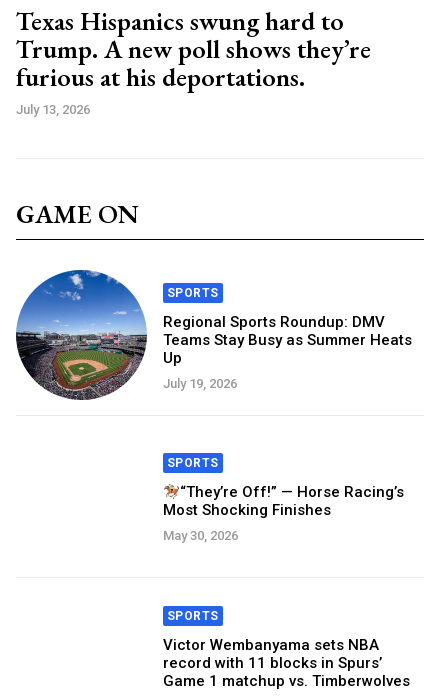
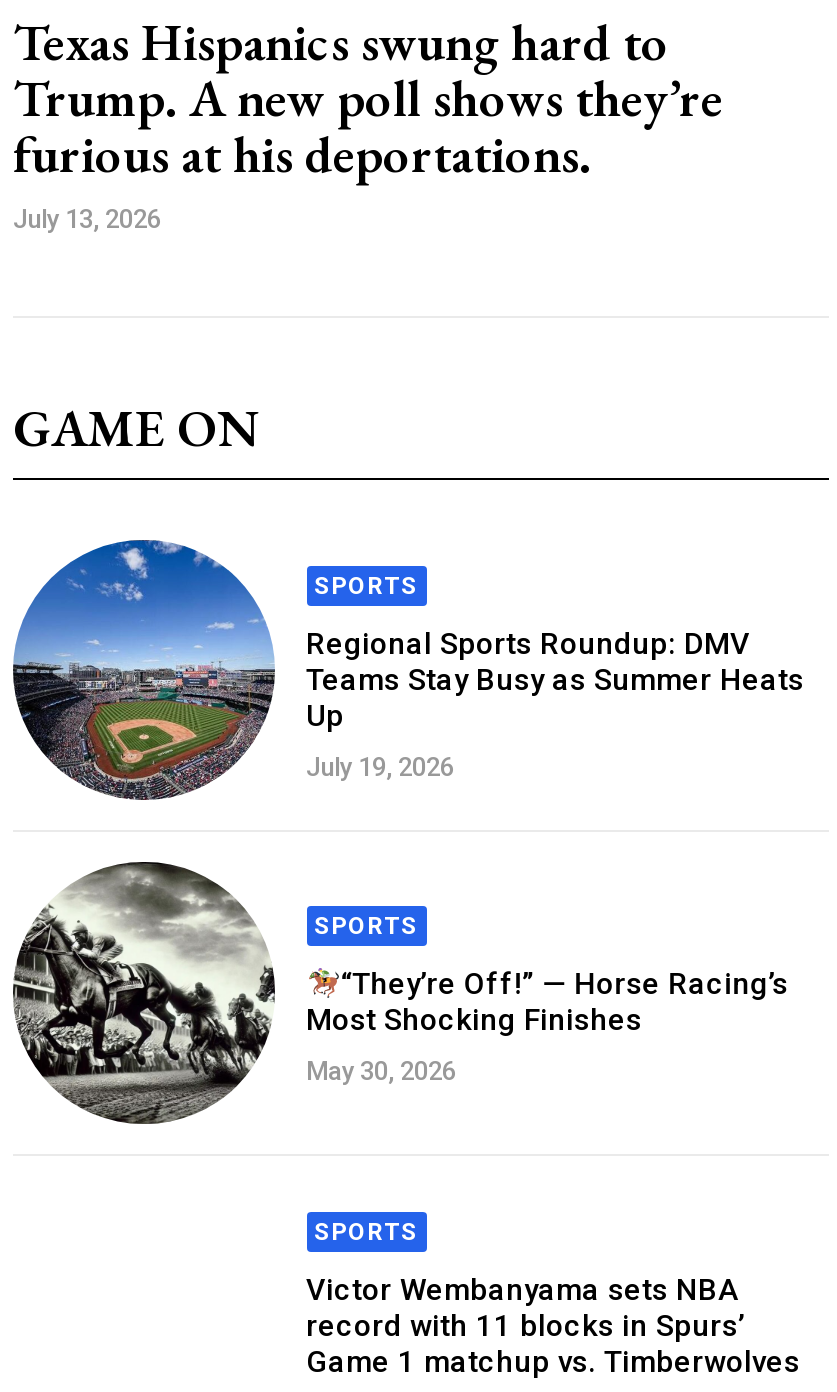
none -> [11,860,277,1126] [image]

